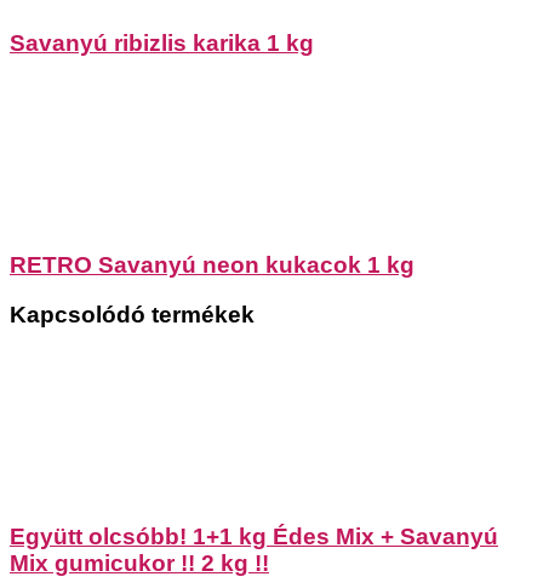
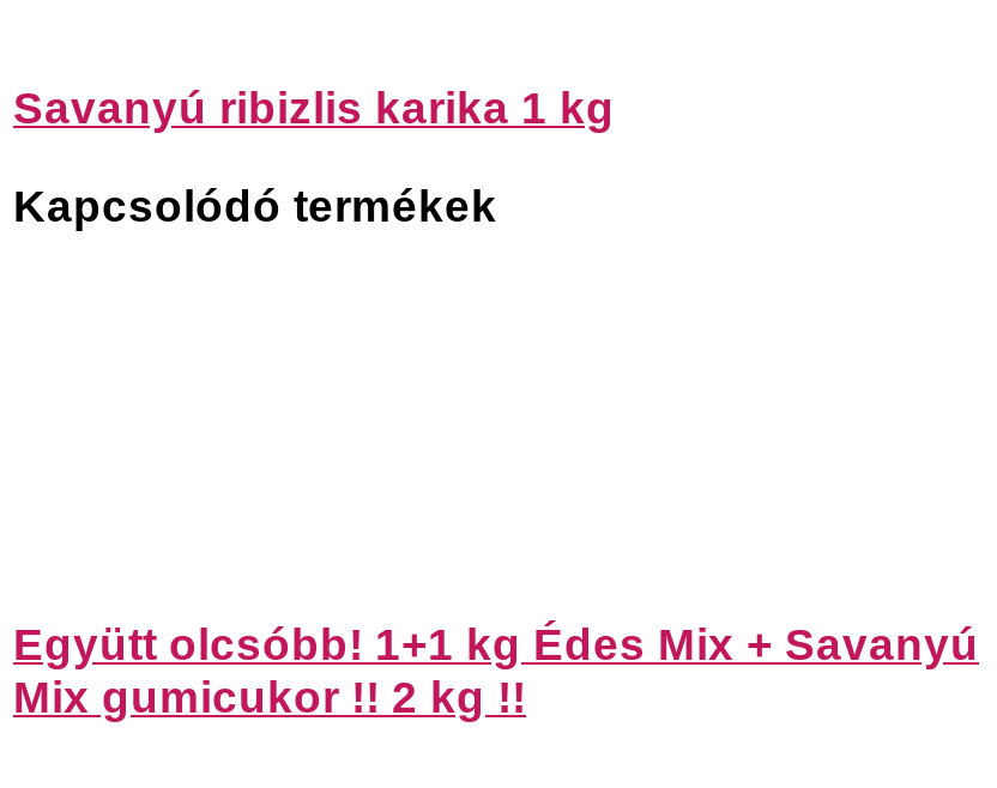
[10,252,415,278] RETRO Savanyú neon kukacok 1 kg -> none

